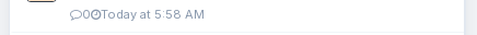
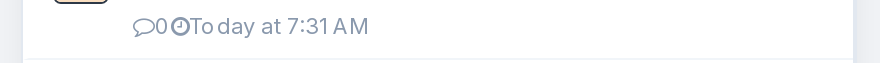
[82,7,205,22] 0 Today at 5:58 AM -> [155,12,369,40] 0 Today at 7:31 AM

